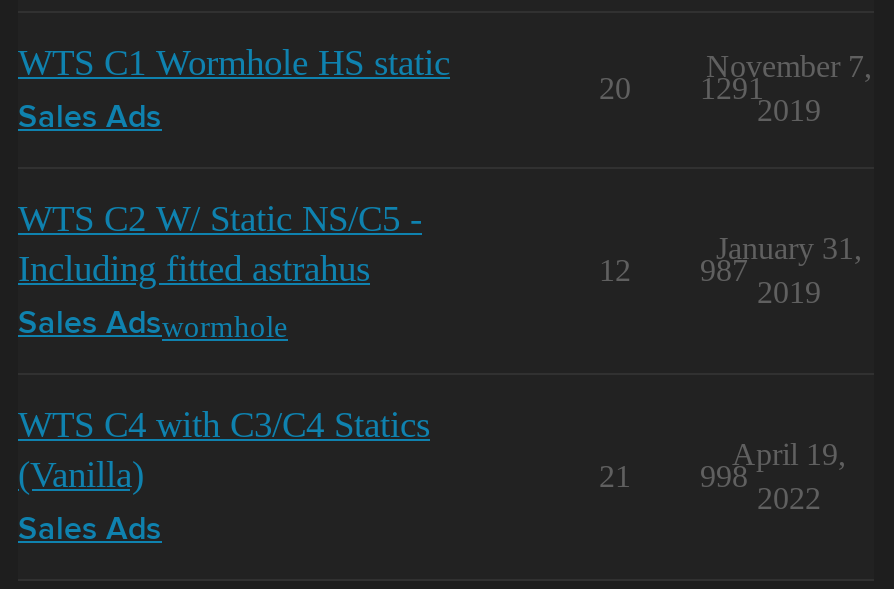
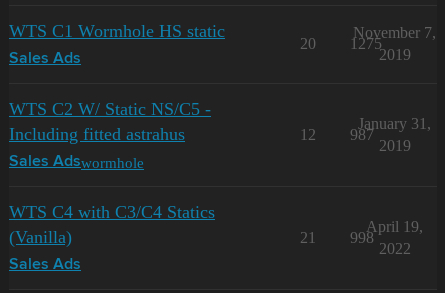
[700,71,764,105] 1291 -> [350,35,382,52] 1275

